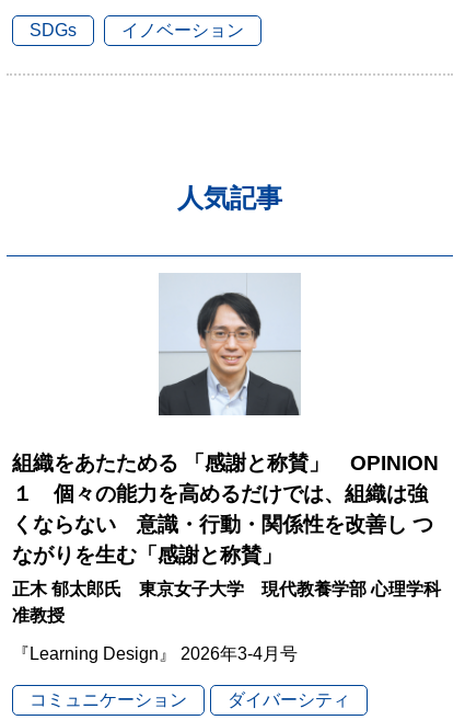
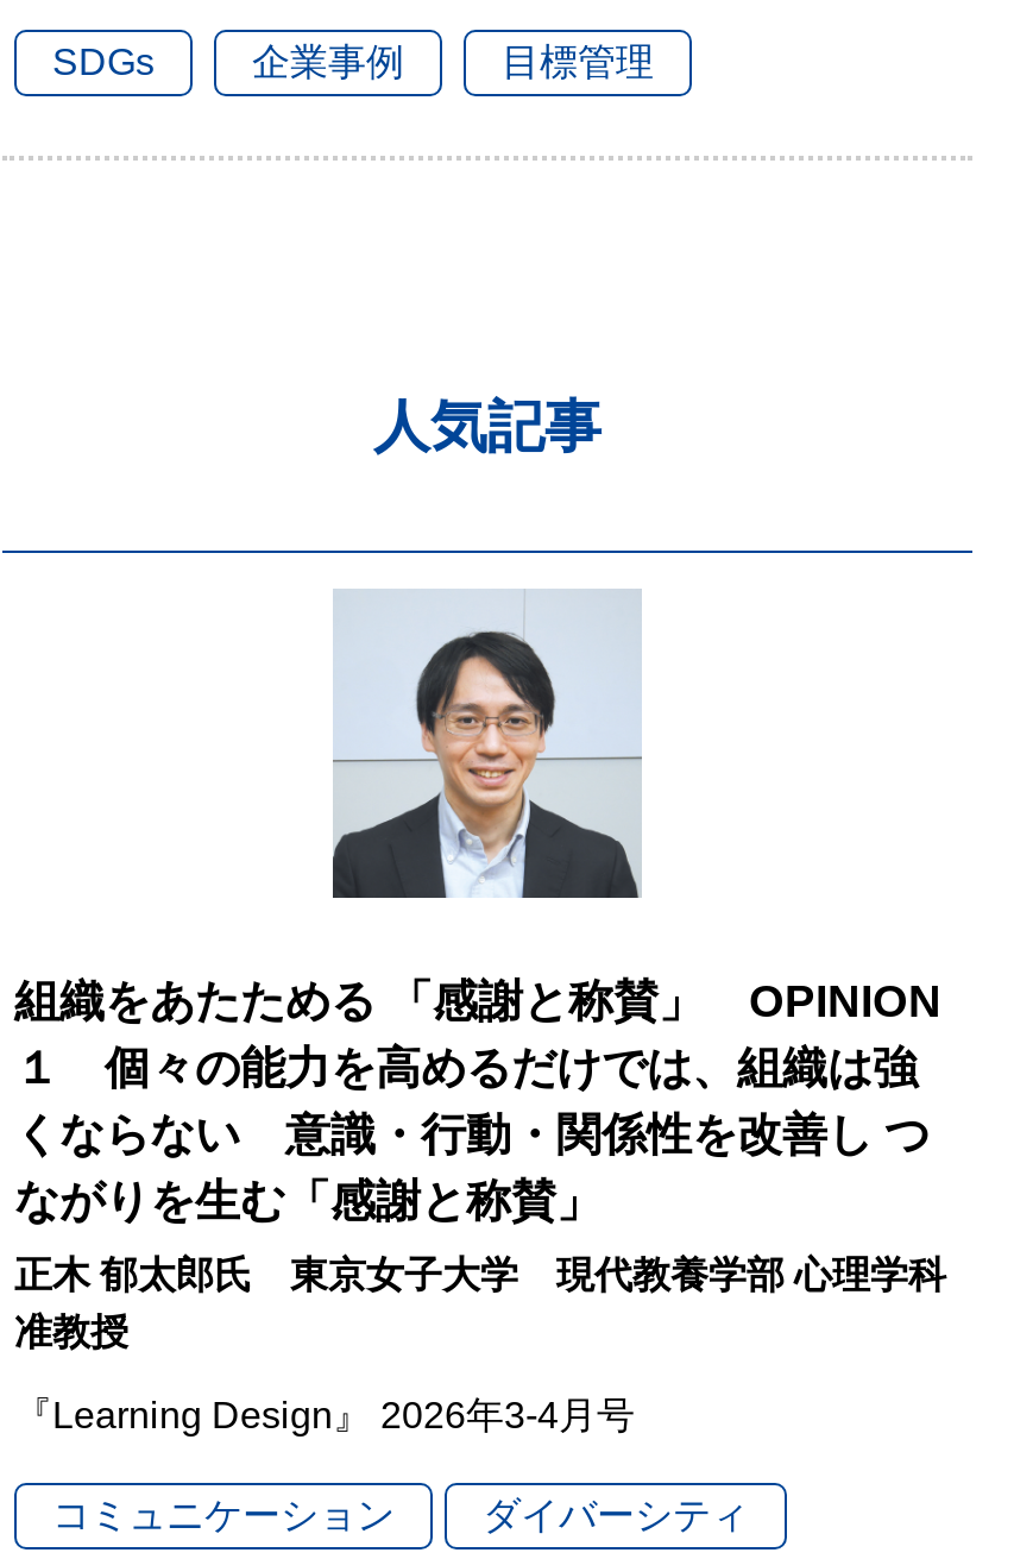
[121,21,244,39] イノベーション -> [252,42,654,82] 企業事例 | 目標管理

